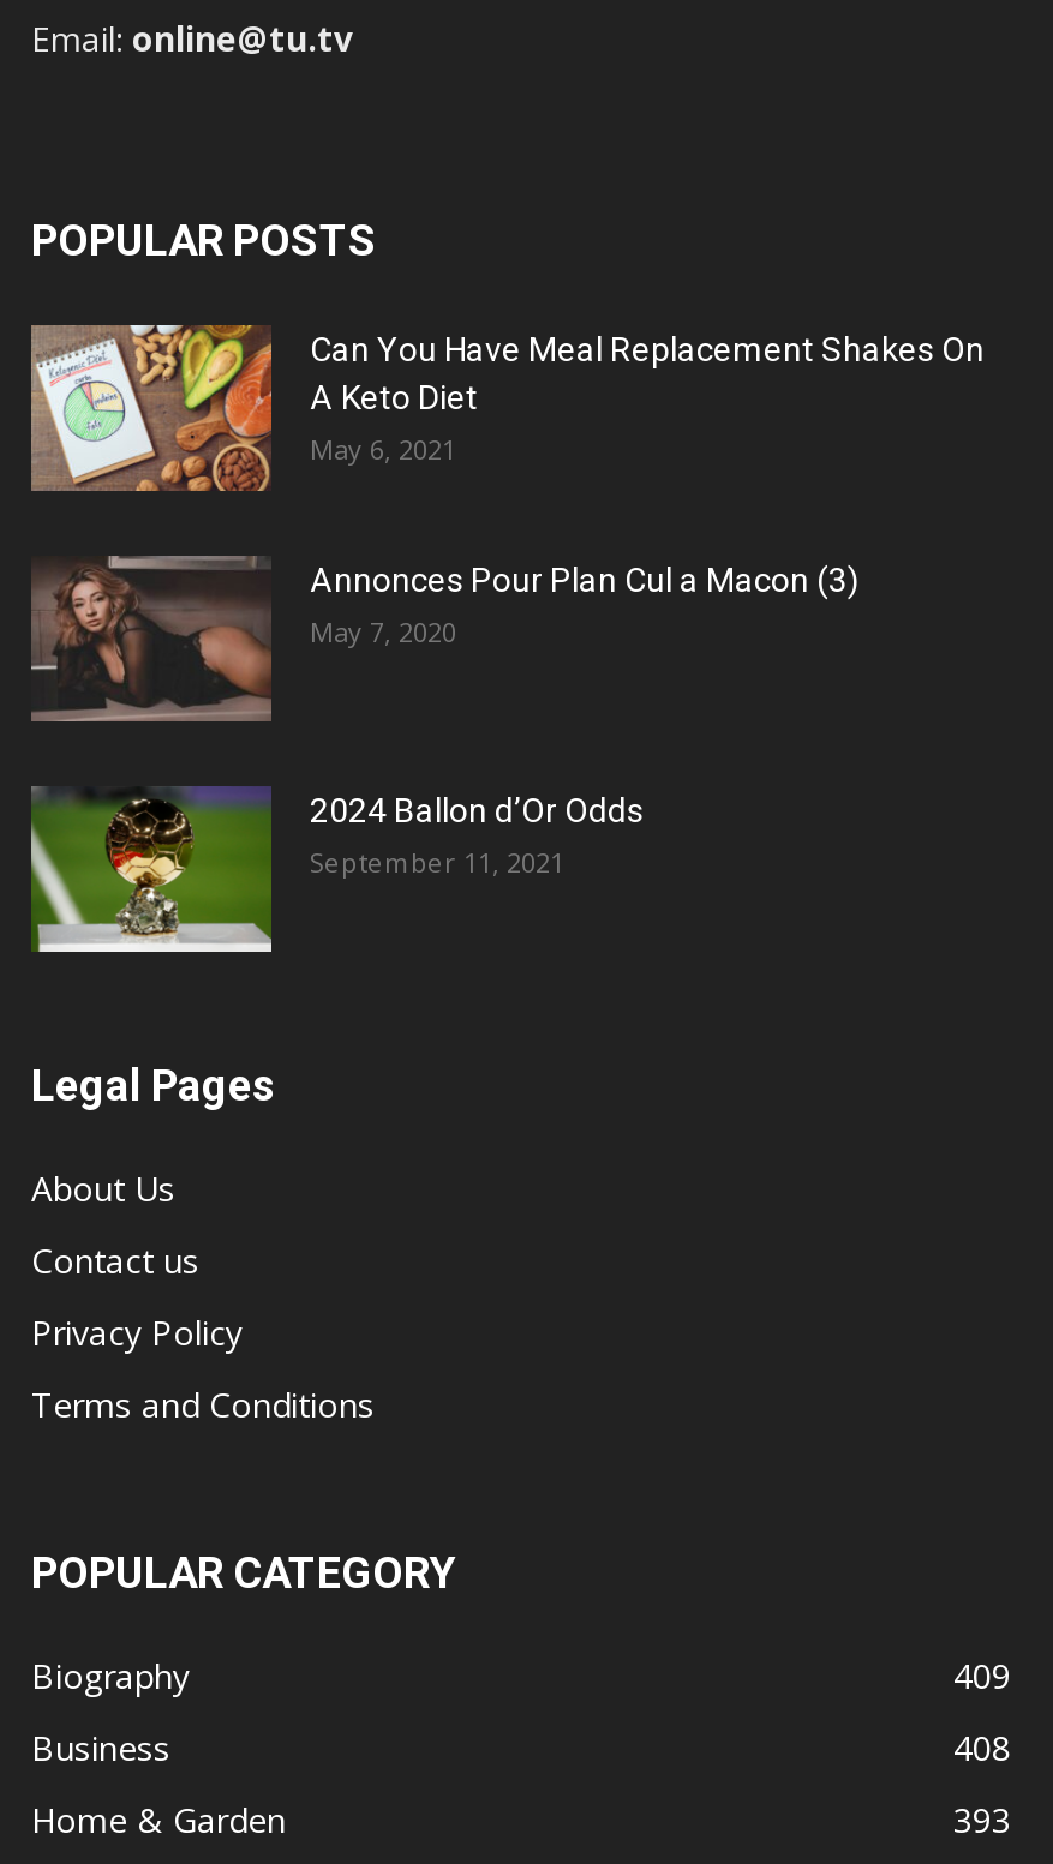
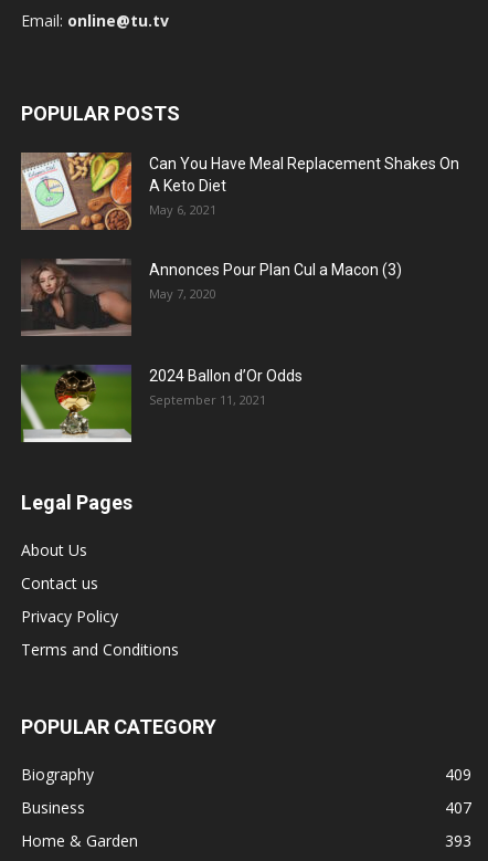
[953,1726,1011,1772] 408 -> [445,797,471,818] 407

